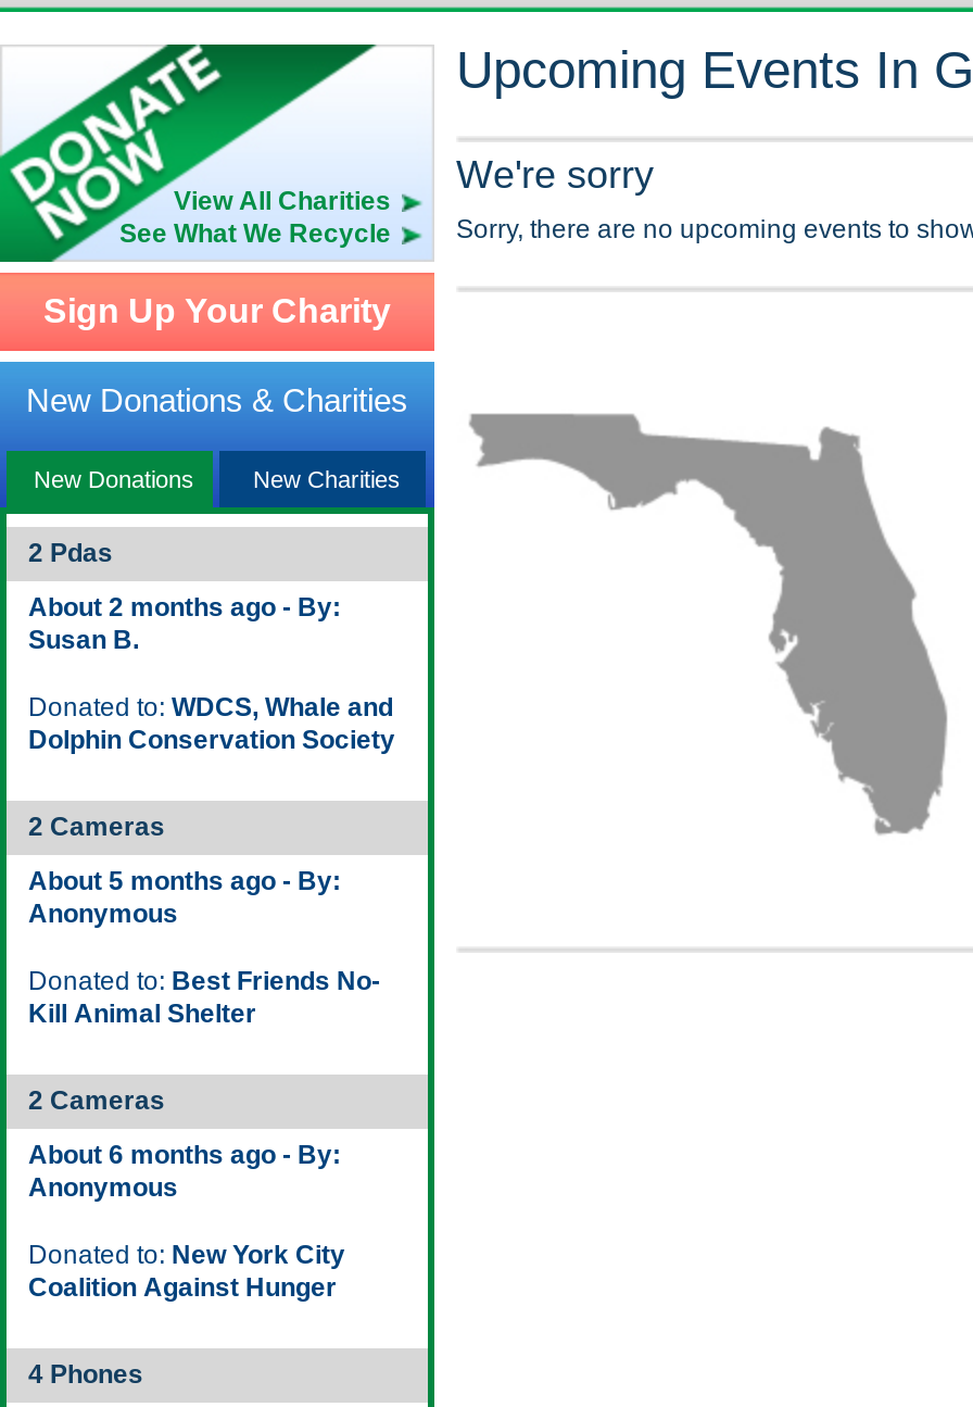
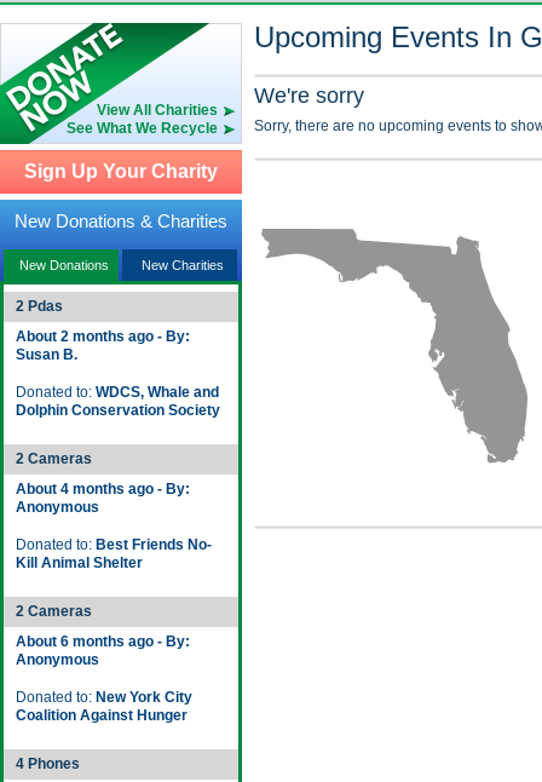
[28,866,341,896] About 5 months ago - By: -> [16,481,190,498] About 4 months ago - By:

